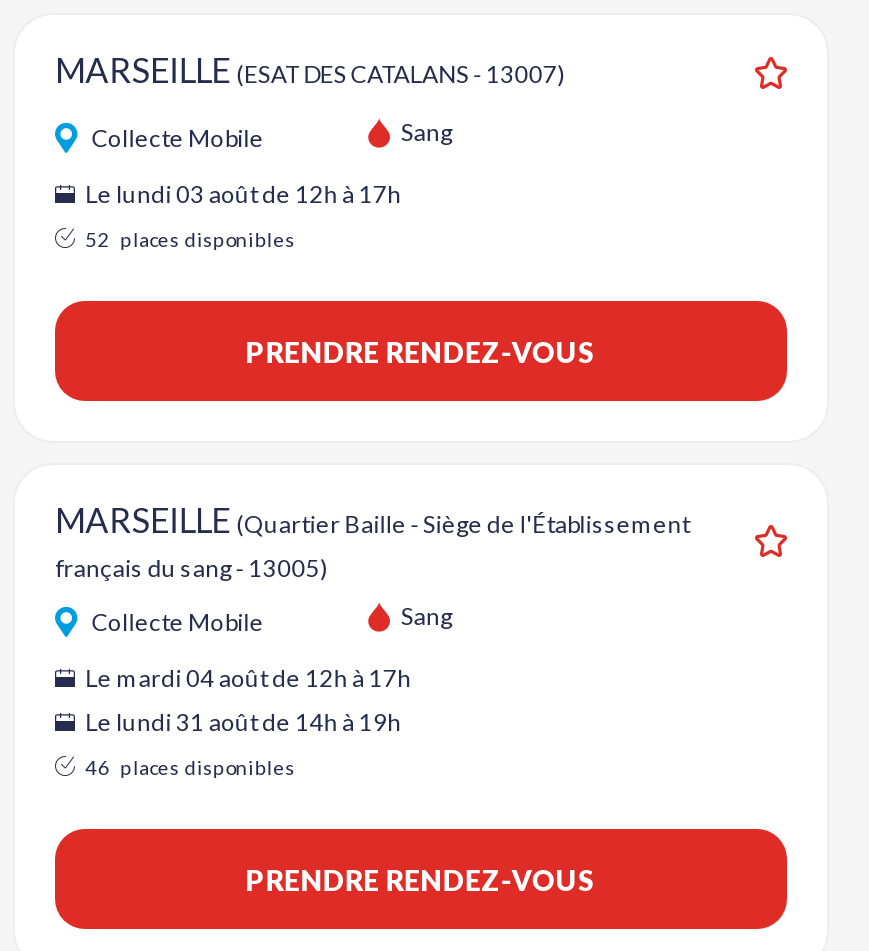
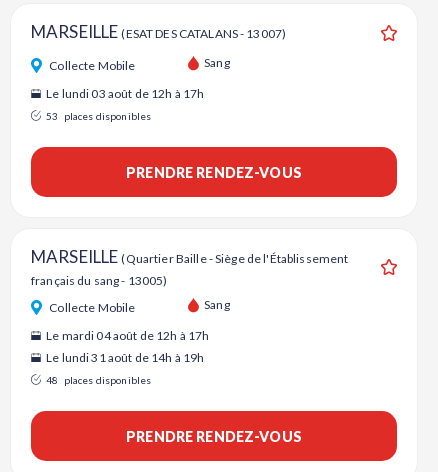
[86,227,295,251] 52 places disponibles -> [46,110,151,122] 53 places disponibles
[86,755,295,779] 46 places disponibles -> [46,374,151,386] 48 places disponibles

